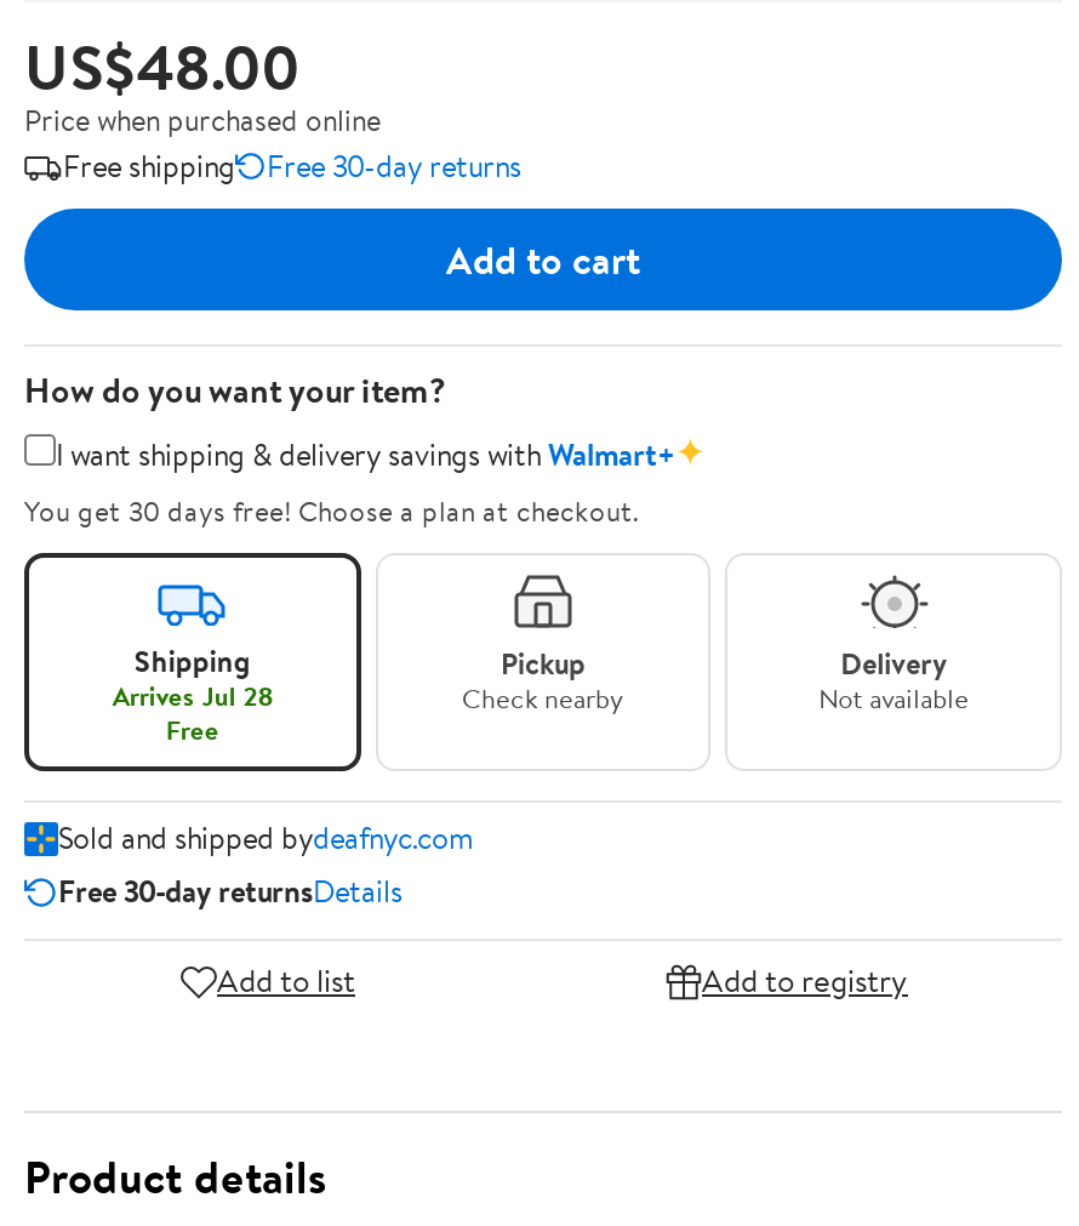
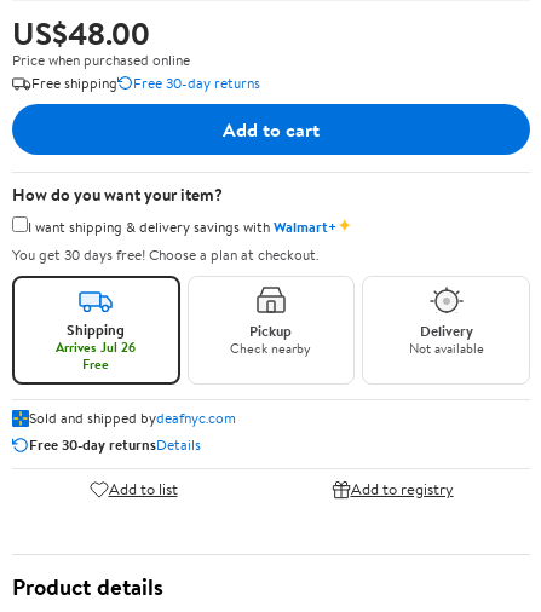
[112,677,272,715] Arrives Jul 28 -> [56,337,136,357] Arrives Jul 26

